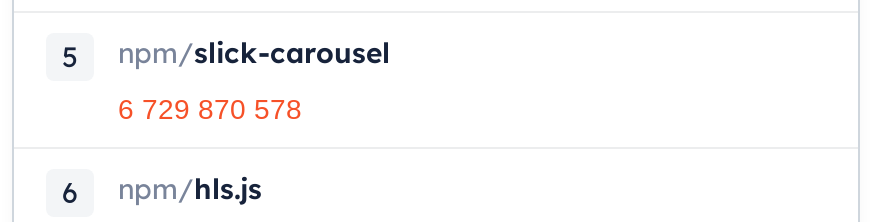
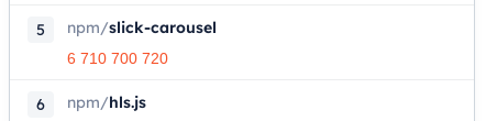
[118,93,302,125] 6 729 870 578 -> [67,50,168,67] 6 710 700 720

